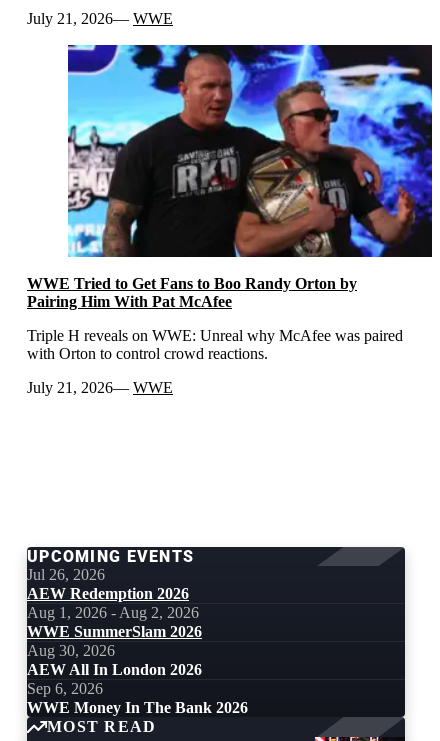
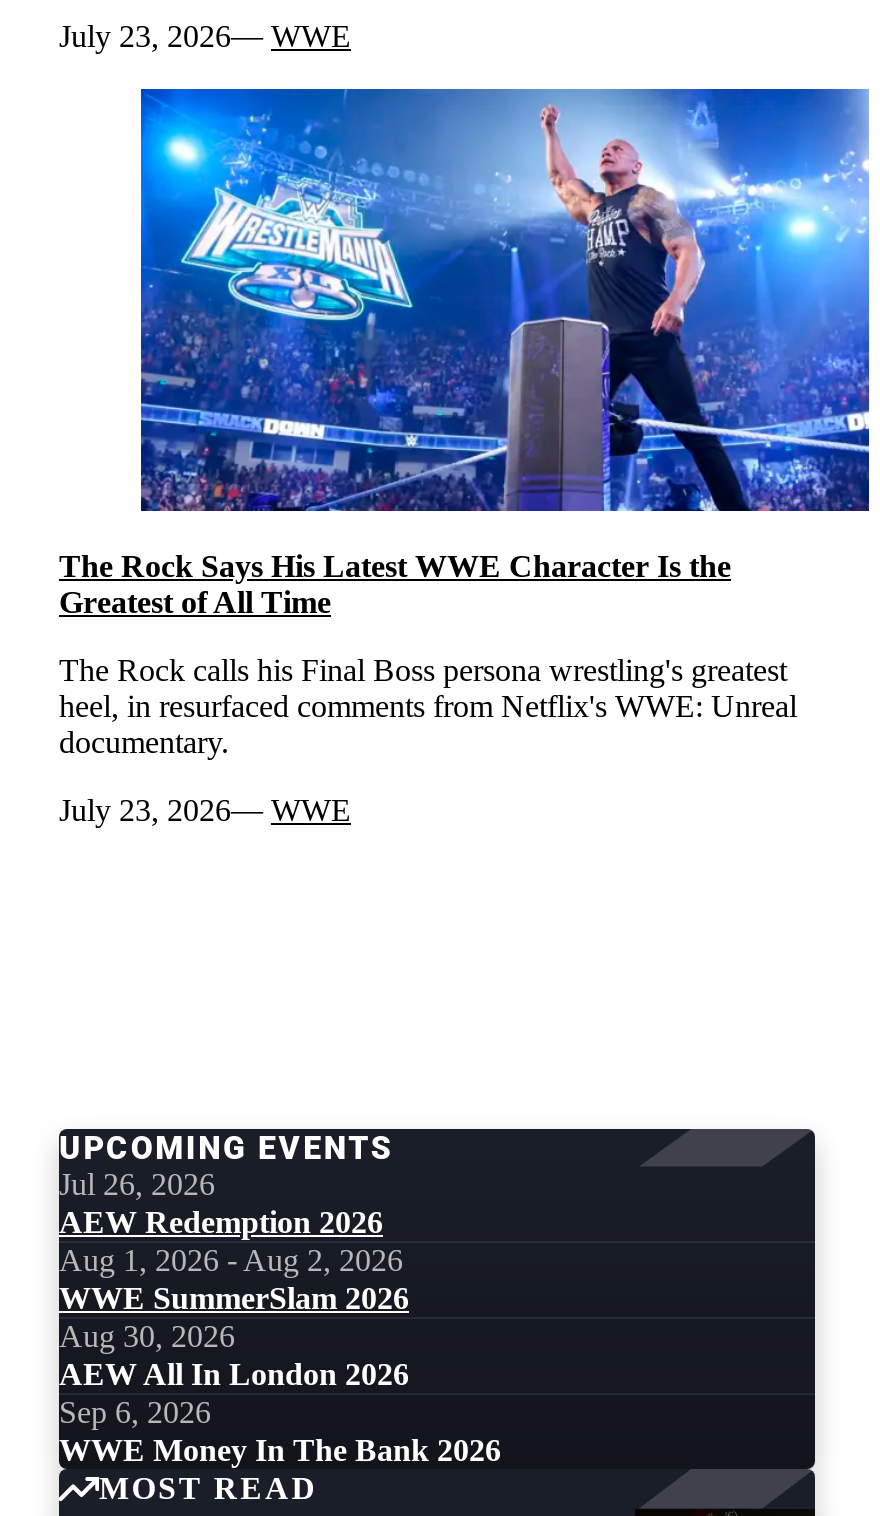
[27,10,173,27] July 21, 2026 WWE -> [59,19,351,53] July 23, 2026 WWE
[27,44,433,310] [image] | WWE Tried to Get Fans to Boo Randy Orton by | Pairing Him With Pat McAfee -> [59,87,871,618] [image] | The Rock Says His Latest WWE Character Is the | Greatest of All Time
[27,327,403,362] Triple H reveals on WWE: Unreal why McAfee was paired | with Orton to control crowd reactions. -> [59,652,797,758] The Rock calls his Final Boss persona wrestling's greatest | heel, in resurfaced comments from Netflix's WWE: Unreal | documentary.
[27,379,173,396] July 21, 2026 WWE -> [59,792,351,826] July 23, 2026 WWE

